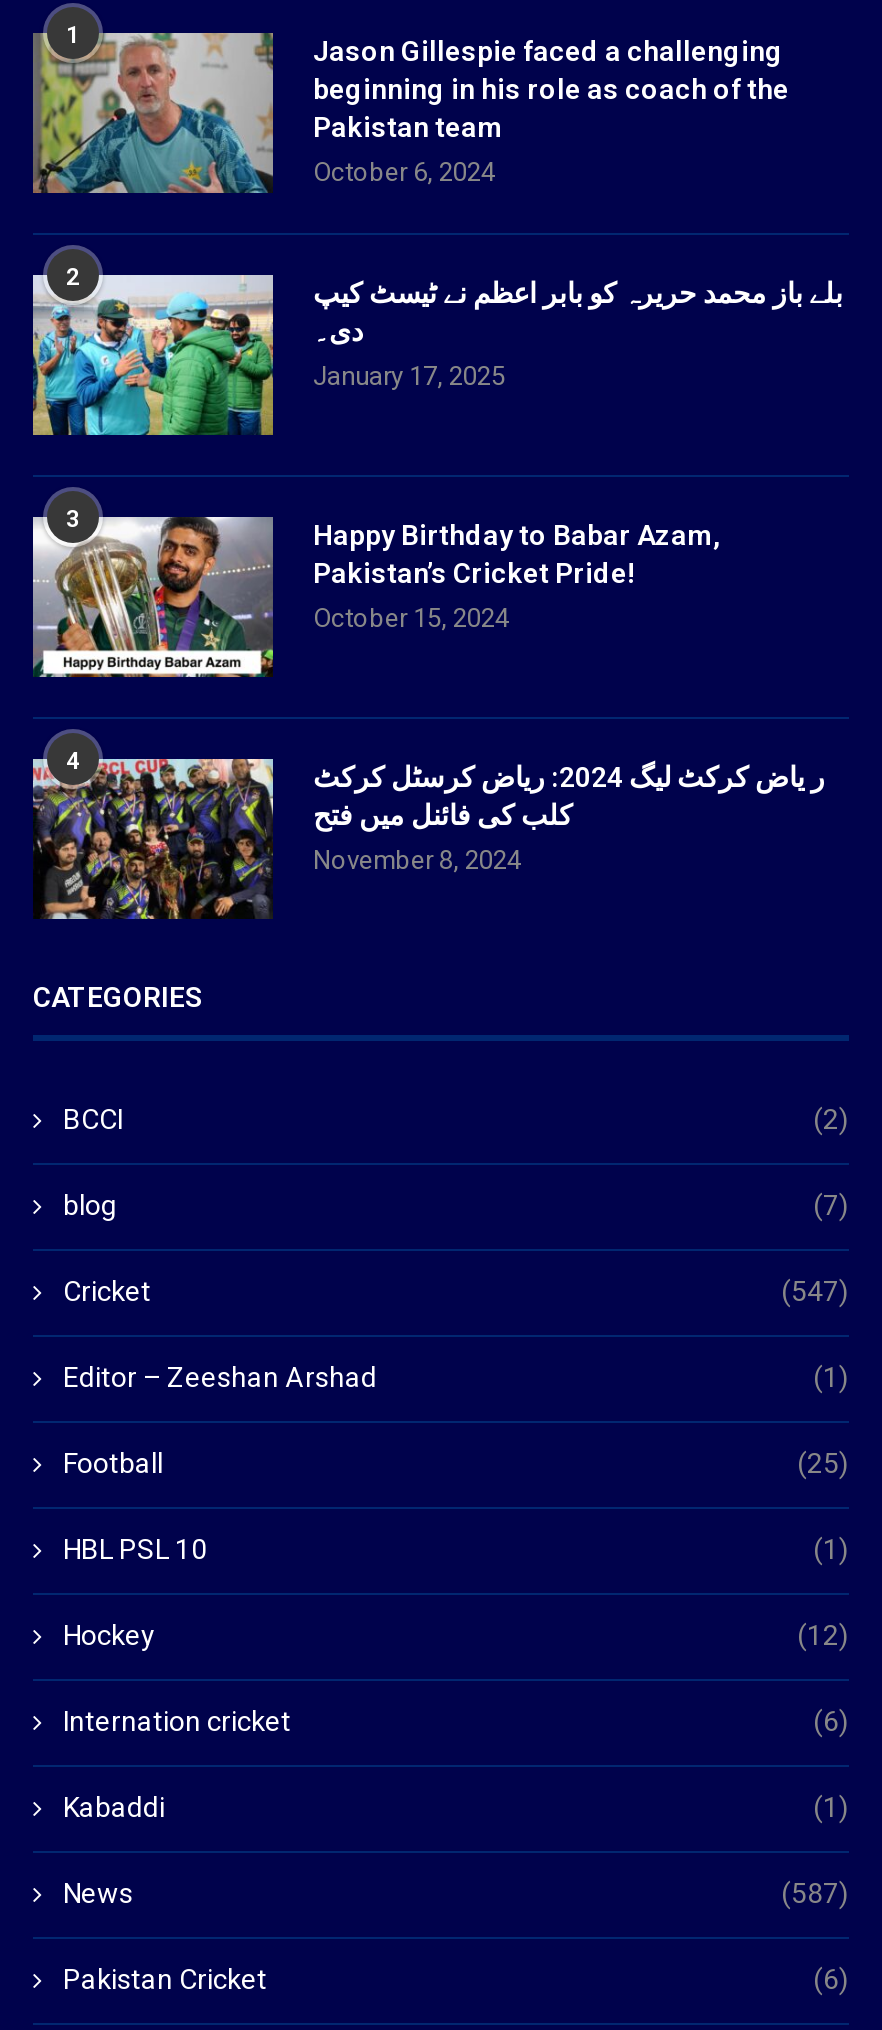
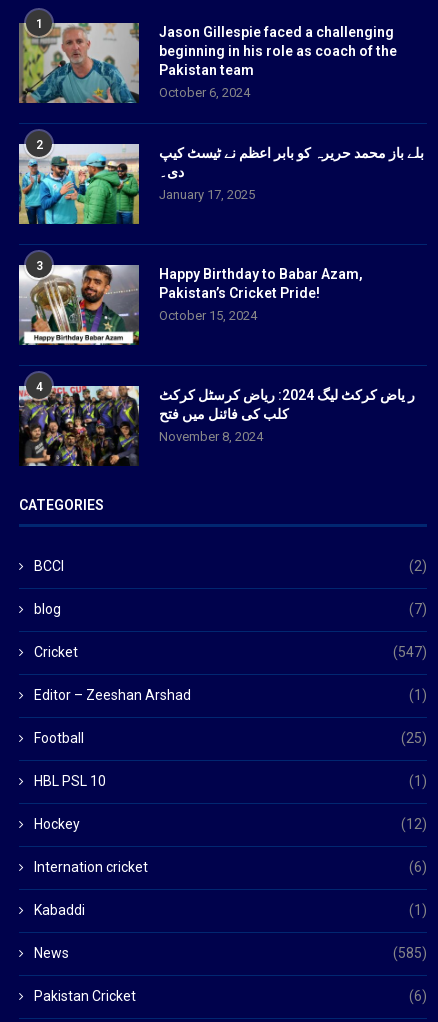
[781,1876,849,1908] (587) -> [393,944,427,960] (585)

